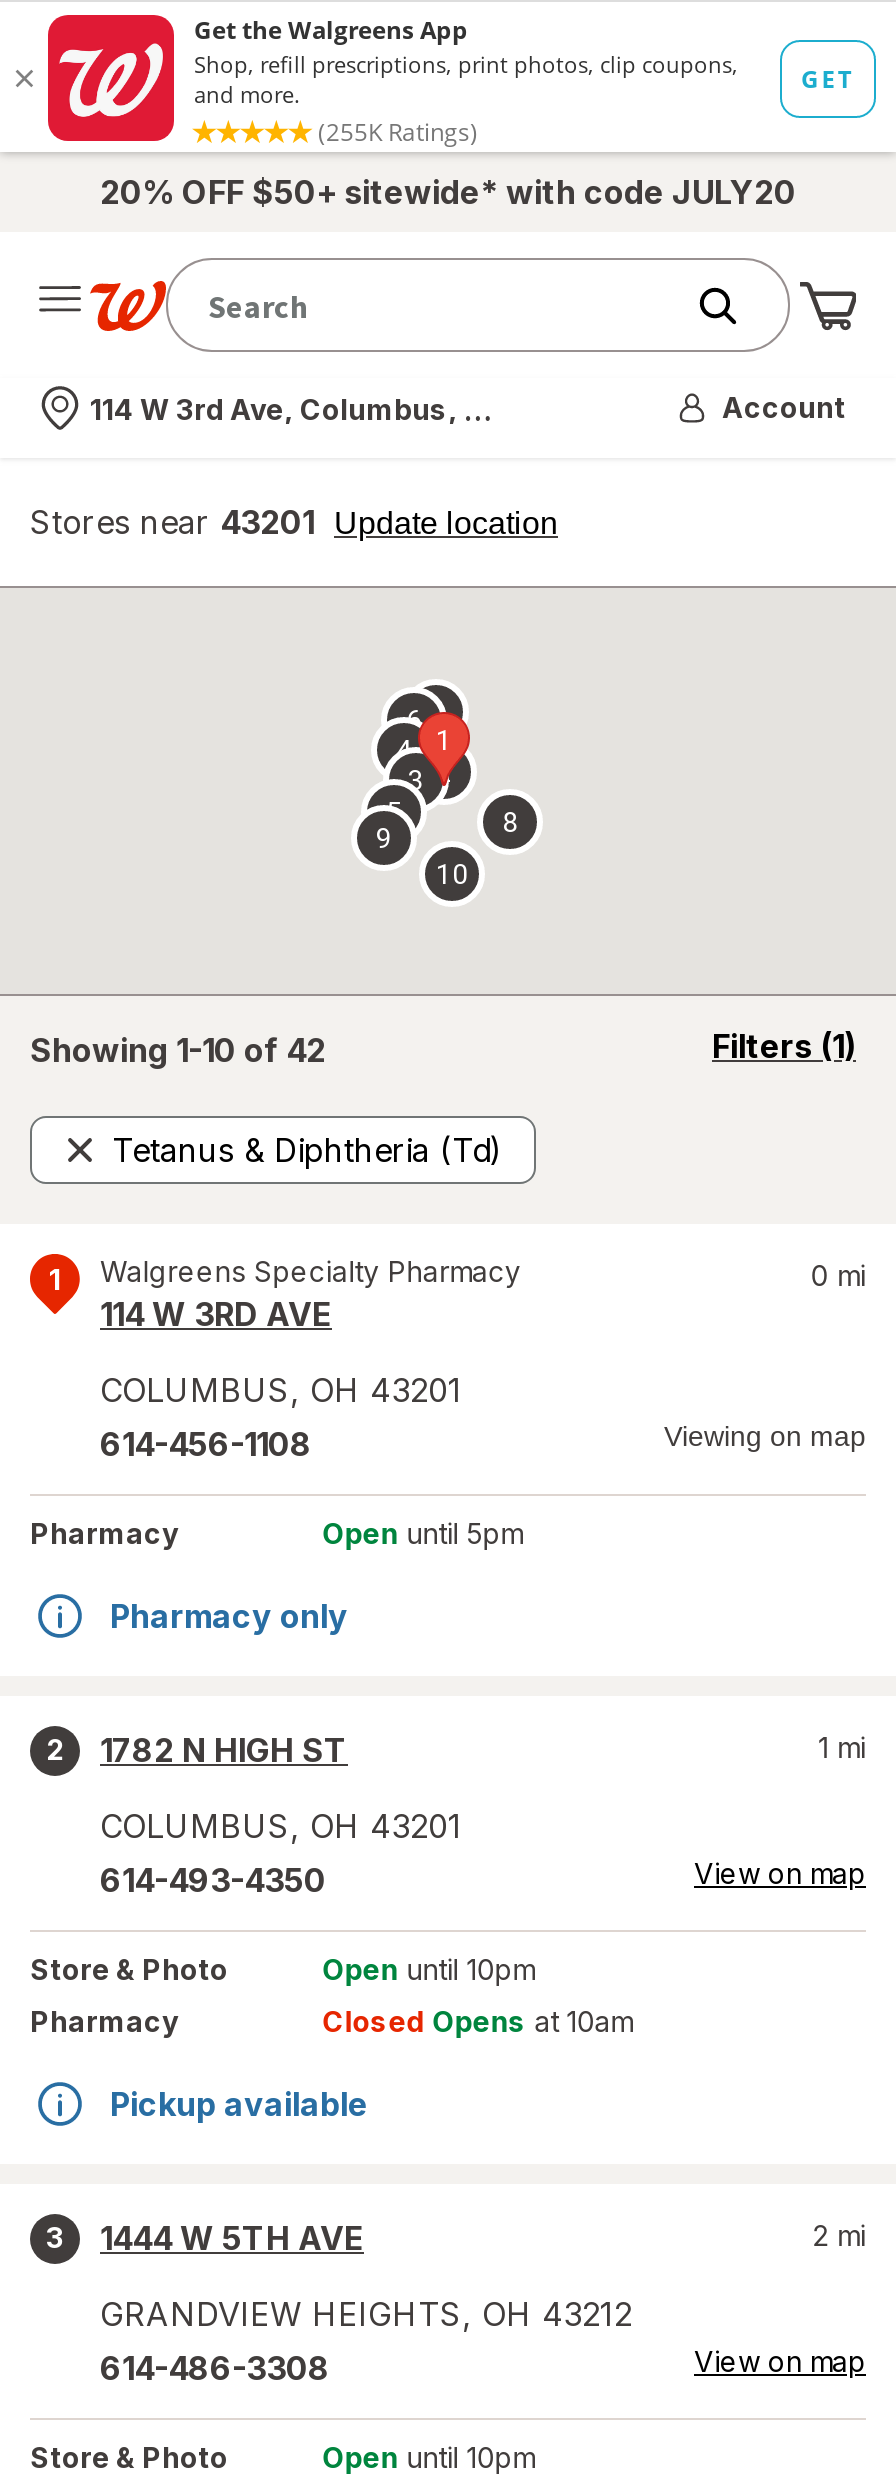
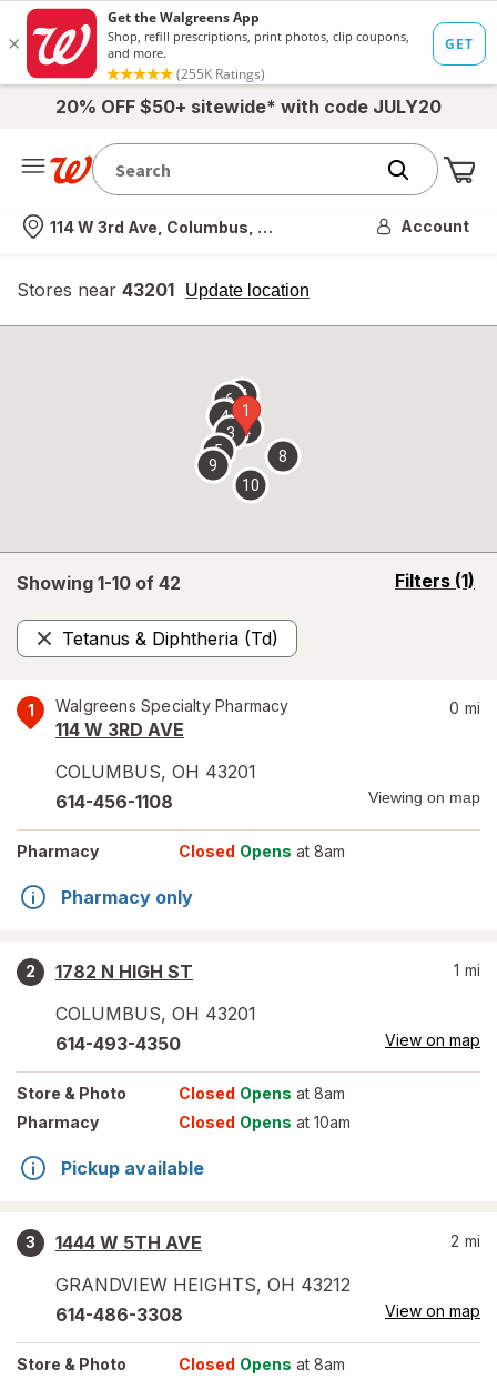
[323,1516,523,1550] Open until 5pm -> [179,842,345,860] Closed Opens at 8am
[323,1952,535,1986] Open until 10pm -> [179,1084,345,1103] Closed Opens at 8am
[323,2440,535,2474] Open until 10pm -> [179,1355,345,1373] Closed Opens at 8am

